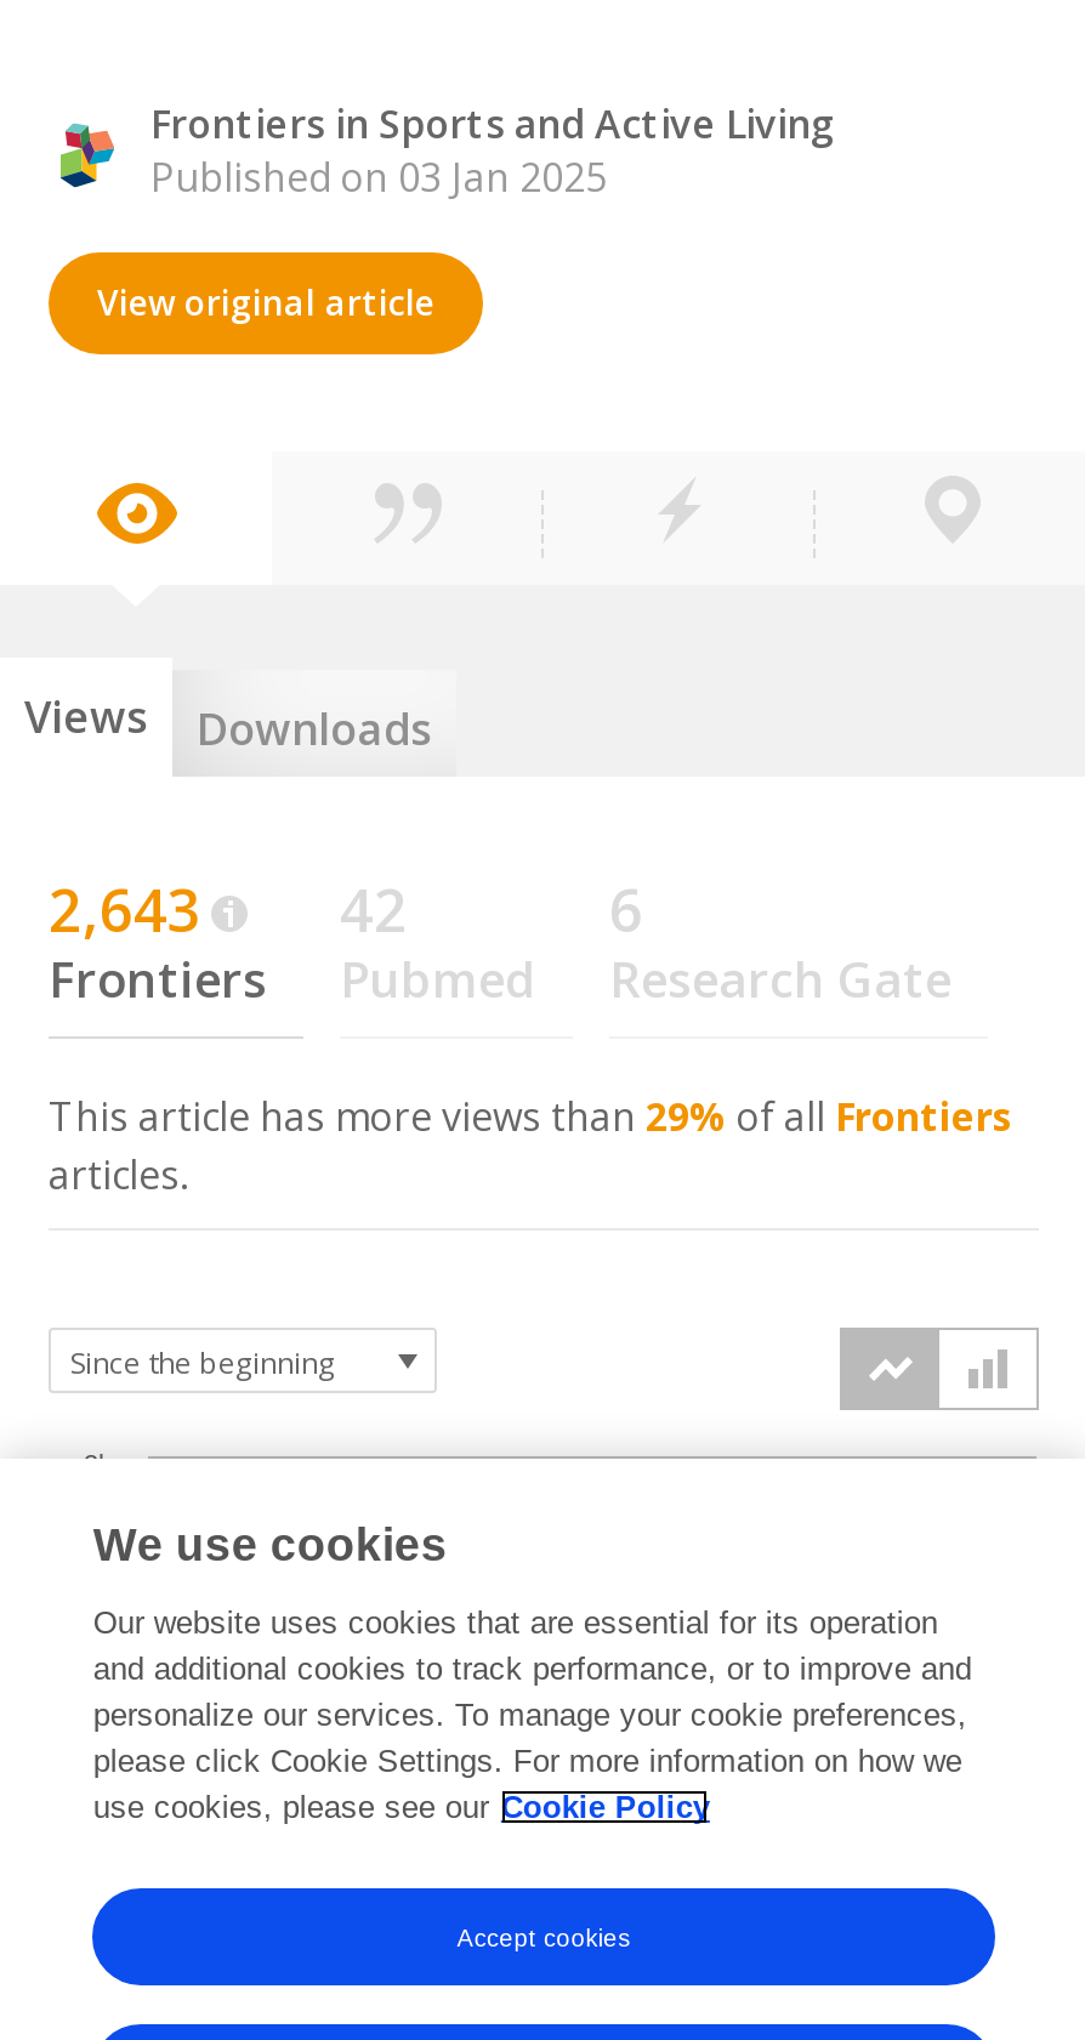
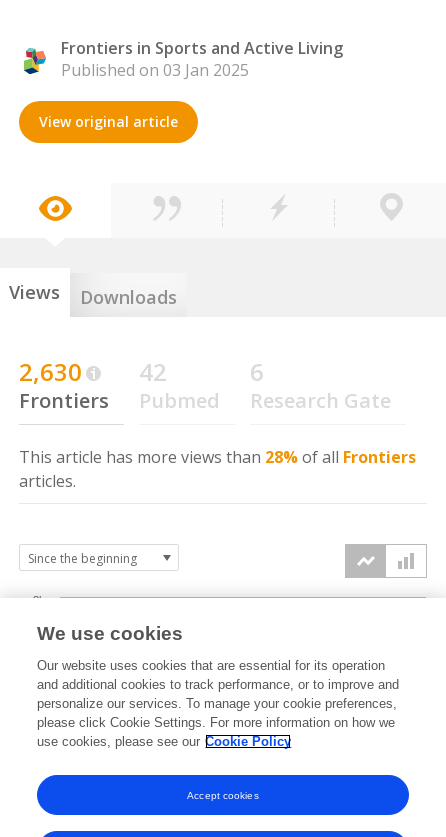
[49,869,201,949] 2,643 -> [19,355,82,388] 2,630
[49,1090,1012,1143] This article has more views than 29% of all Frontiers -> [19,446,416,468] This article has more views than 28% of all Frontiers

